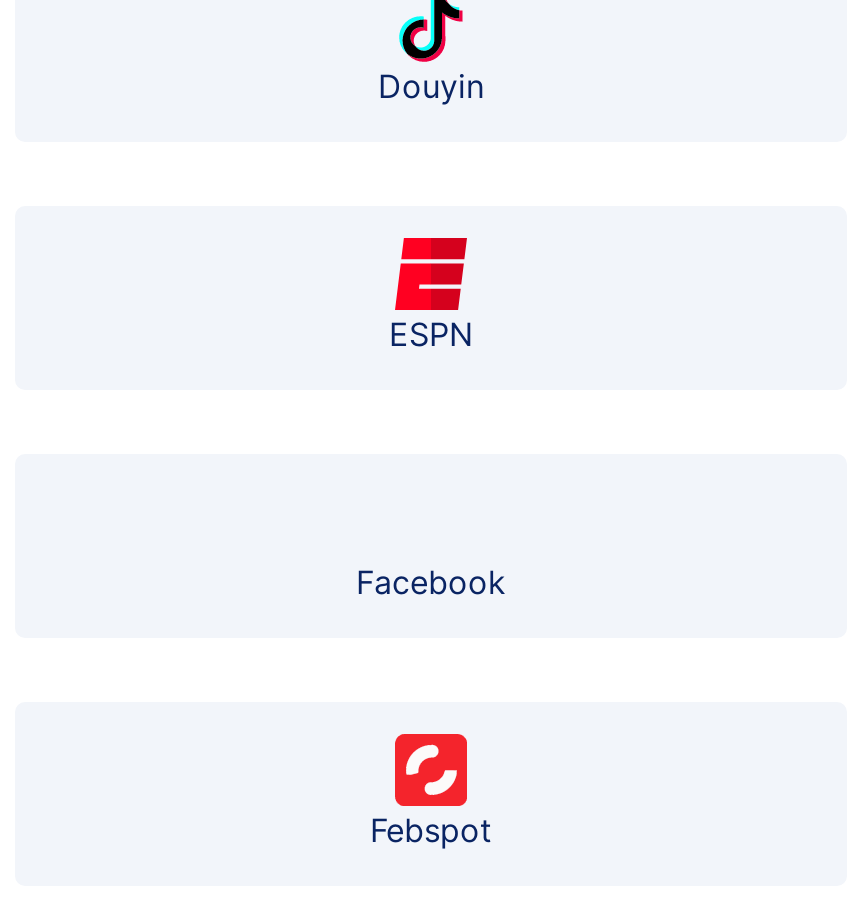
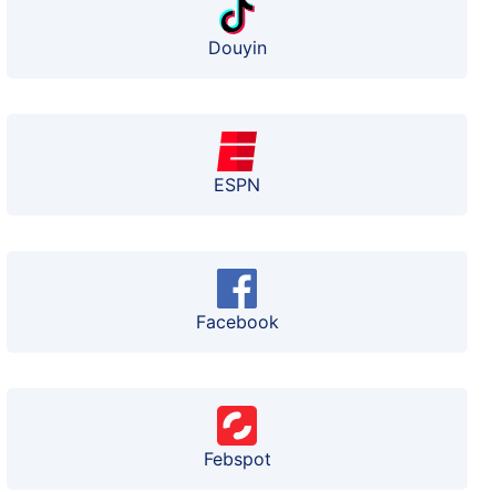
none -> [216,268,258,308] [image]

